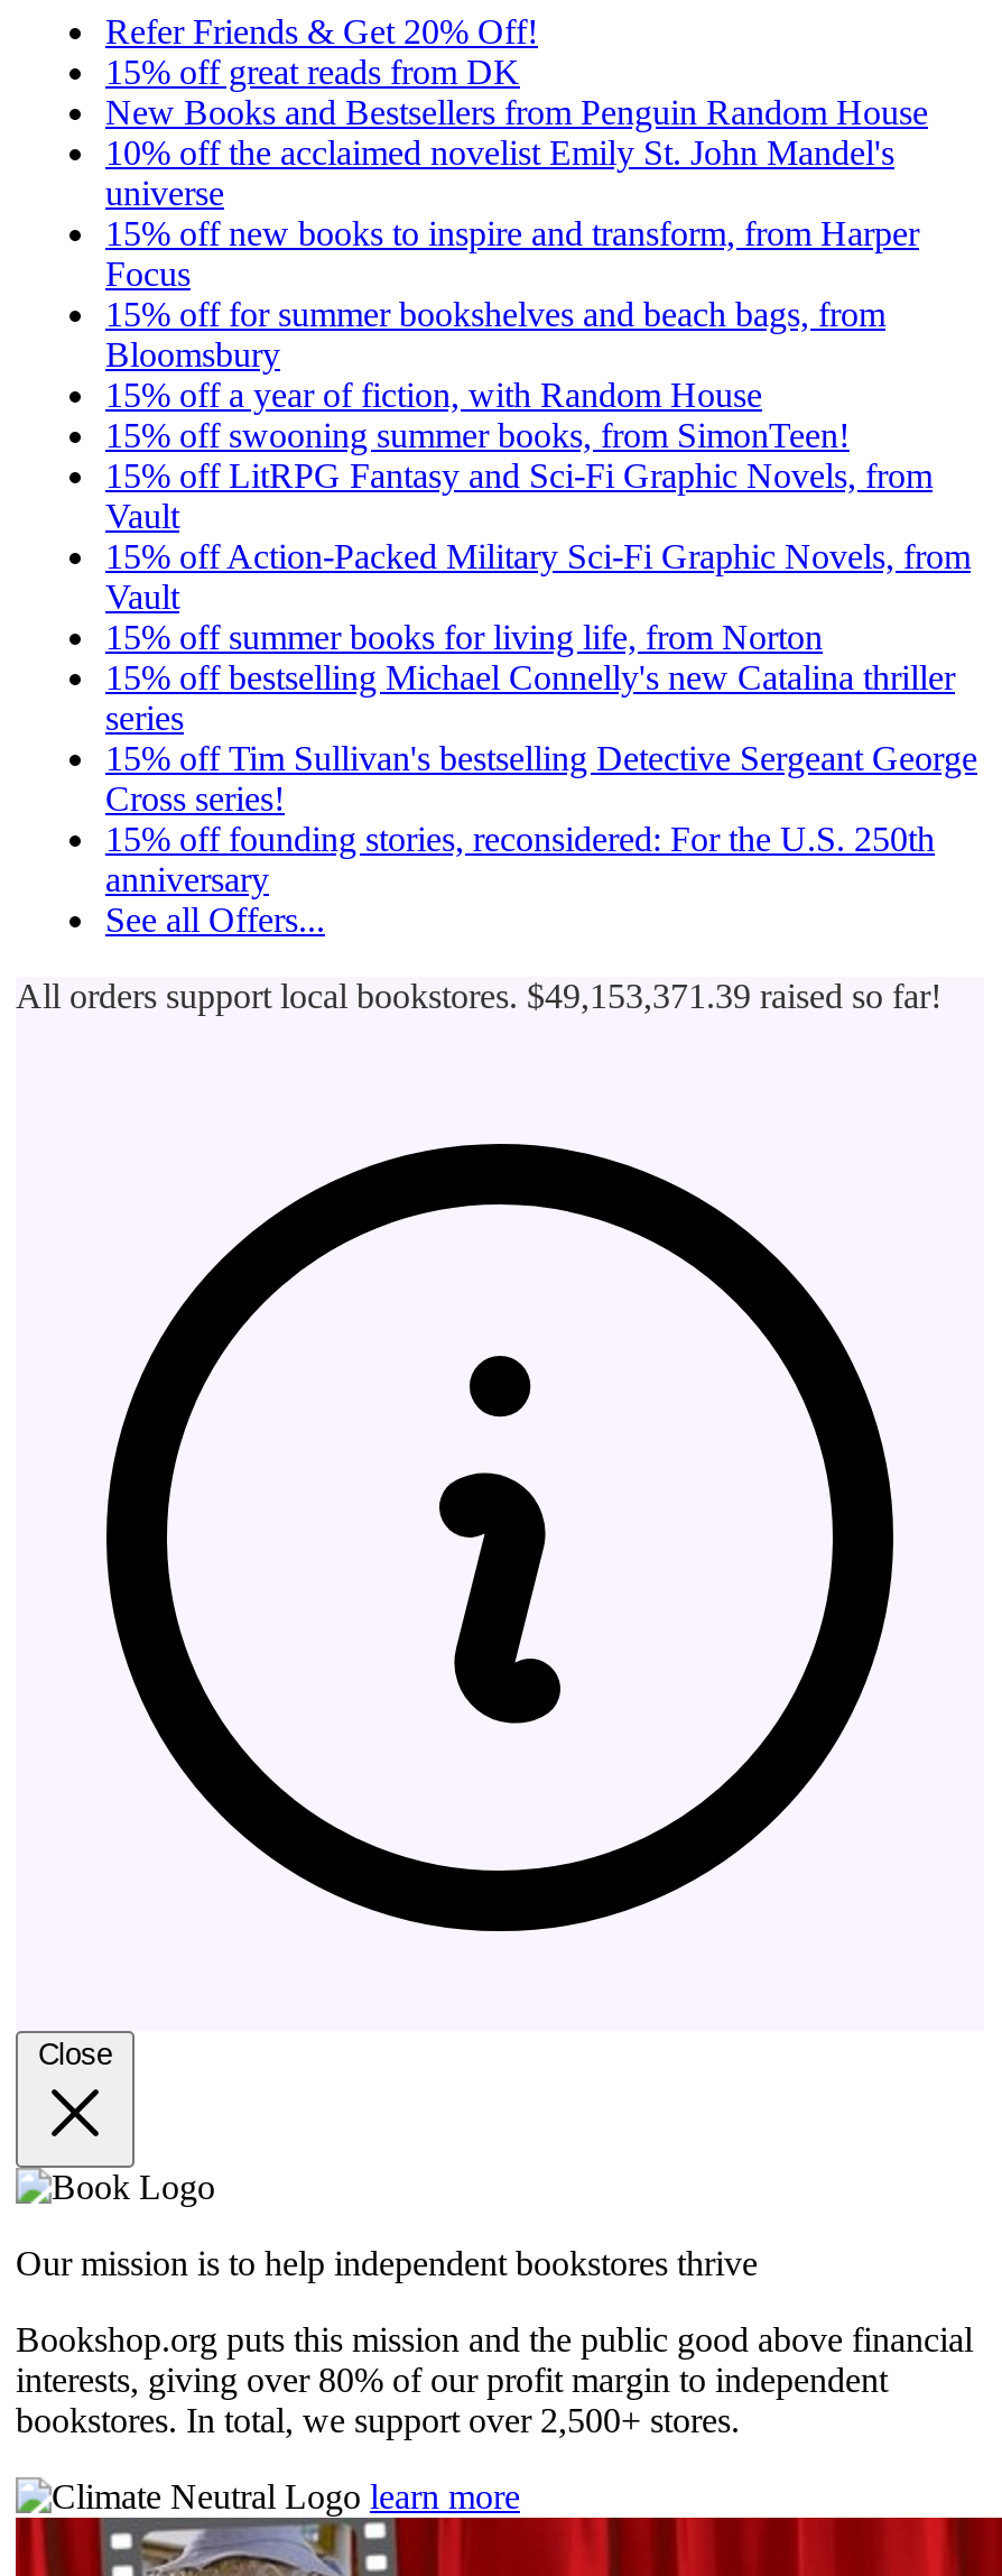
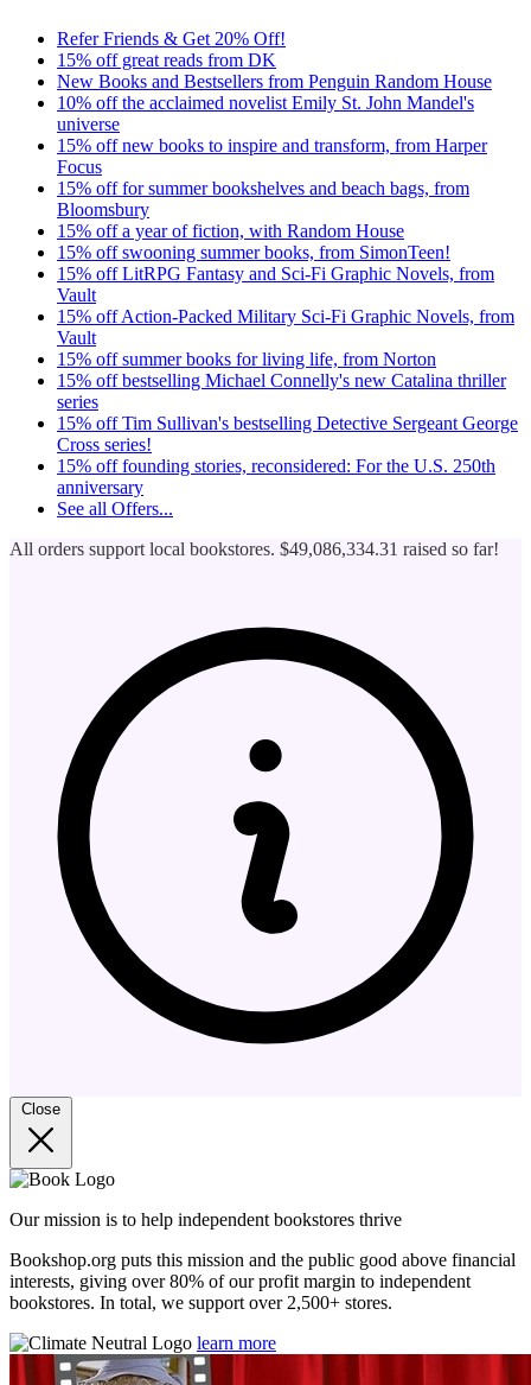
[16,977,941,1015] All orders support local bookstores. $49,153,371.39 raised so far! -> [9,539,499,559] All orders support local bookstores. $49,086,334.31 raised so far!

